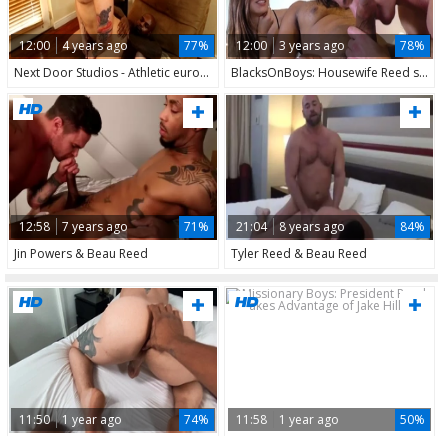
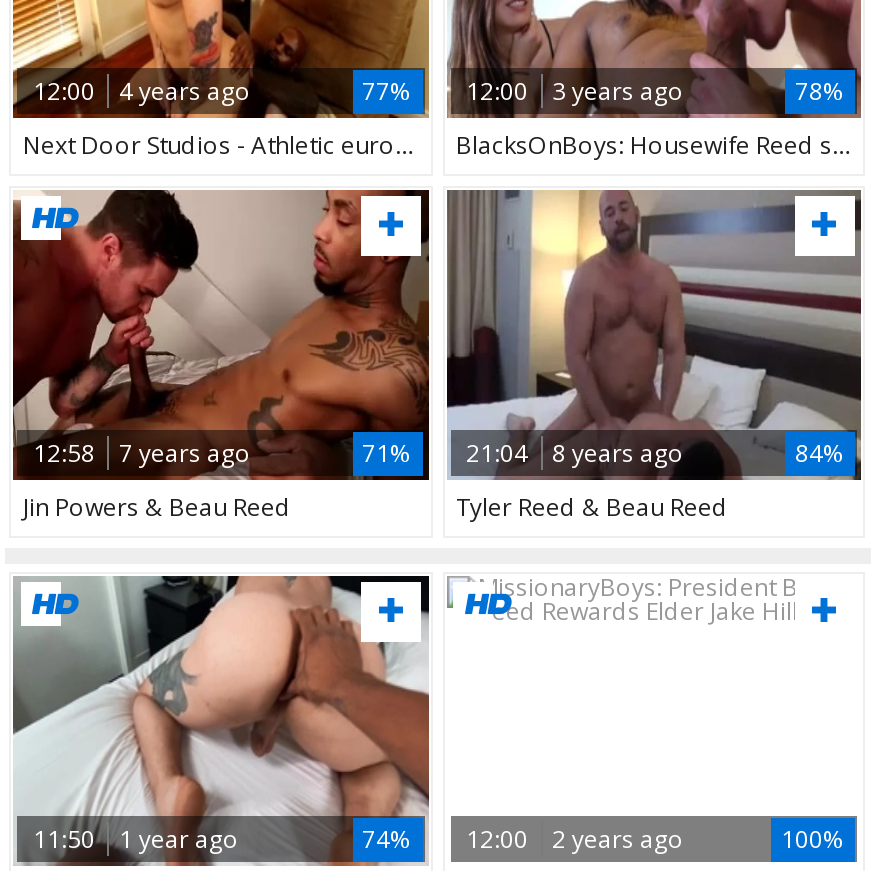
[235,411,425,428] 11:58 | 1 year ago | 50% -> [466,822,845,856] 12:00 | 2 years ago | 100%

